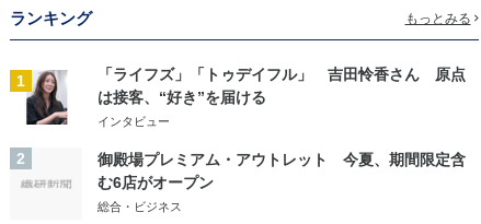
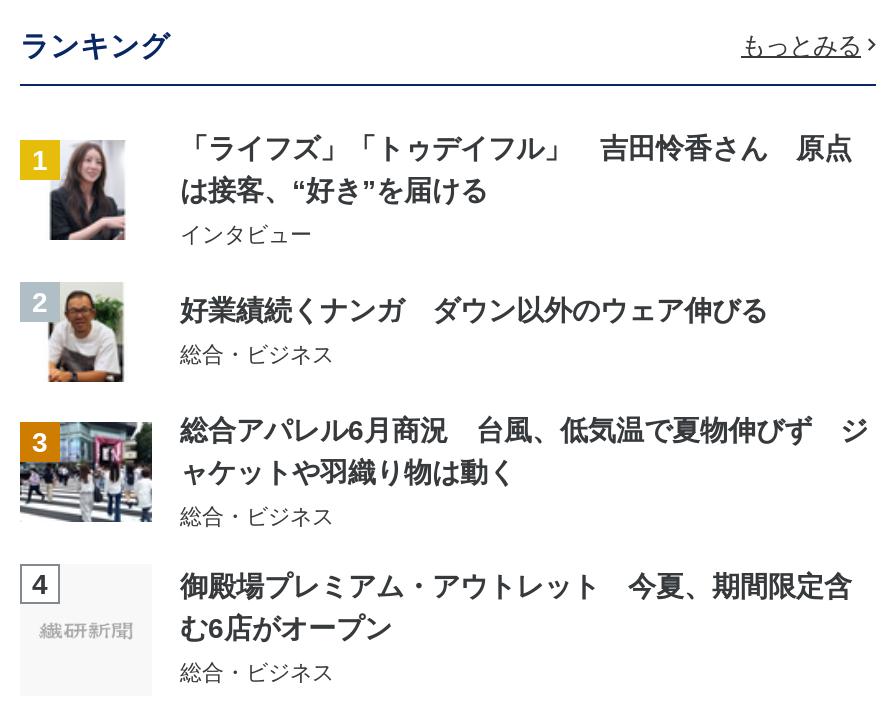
none -> [32,284,868,601] [image] | 好業績続くナンガ ダウン以外のウェア伸びる | 総合・ビジネス | 3 | 総合アパレル6月商況 台風、低気温で夏物伸びず ジ | ャケットや羽織り物は動く | 総合・ビジネス | 4

